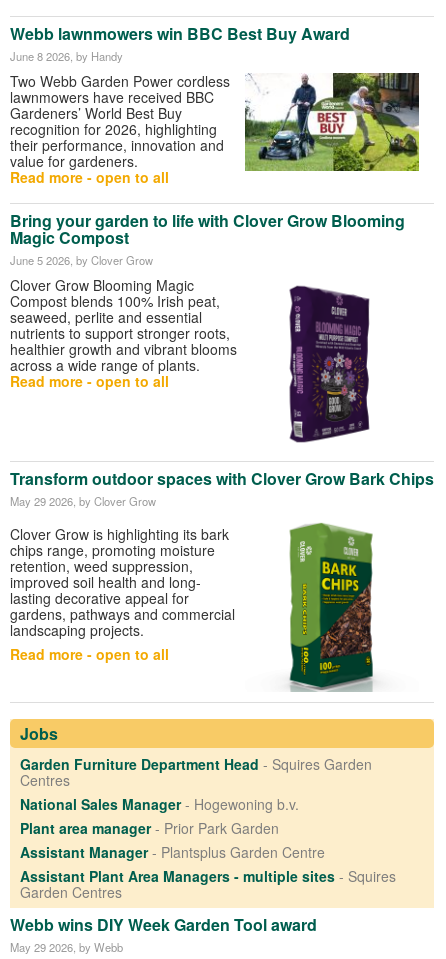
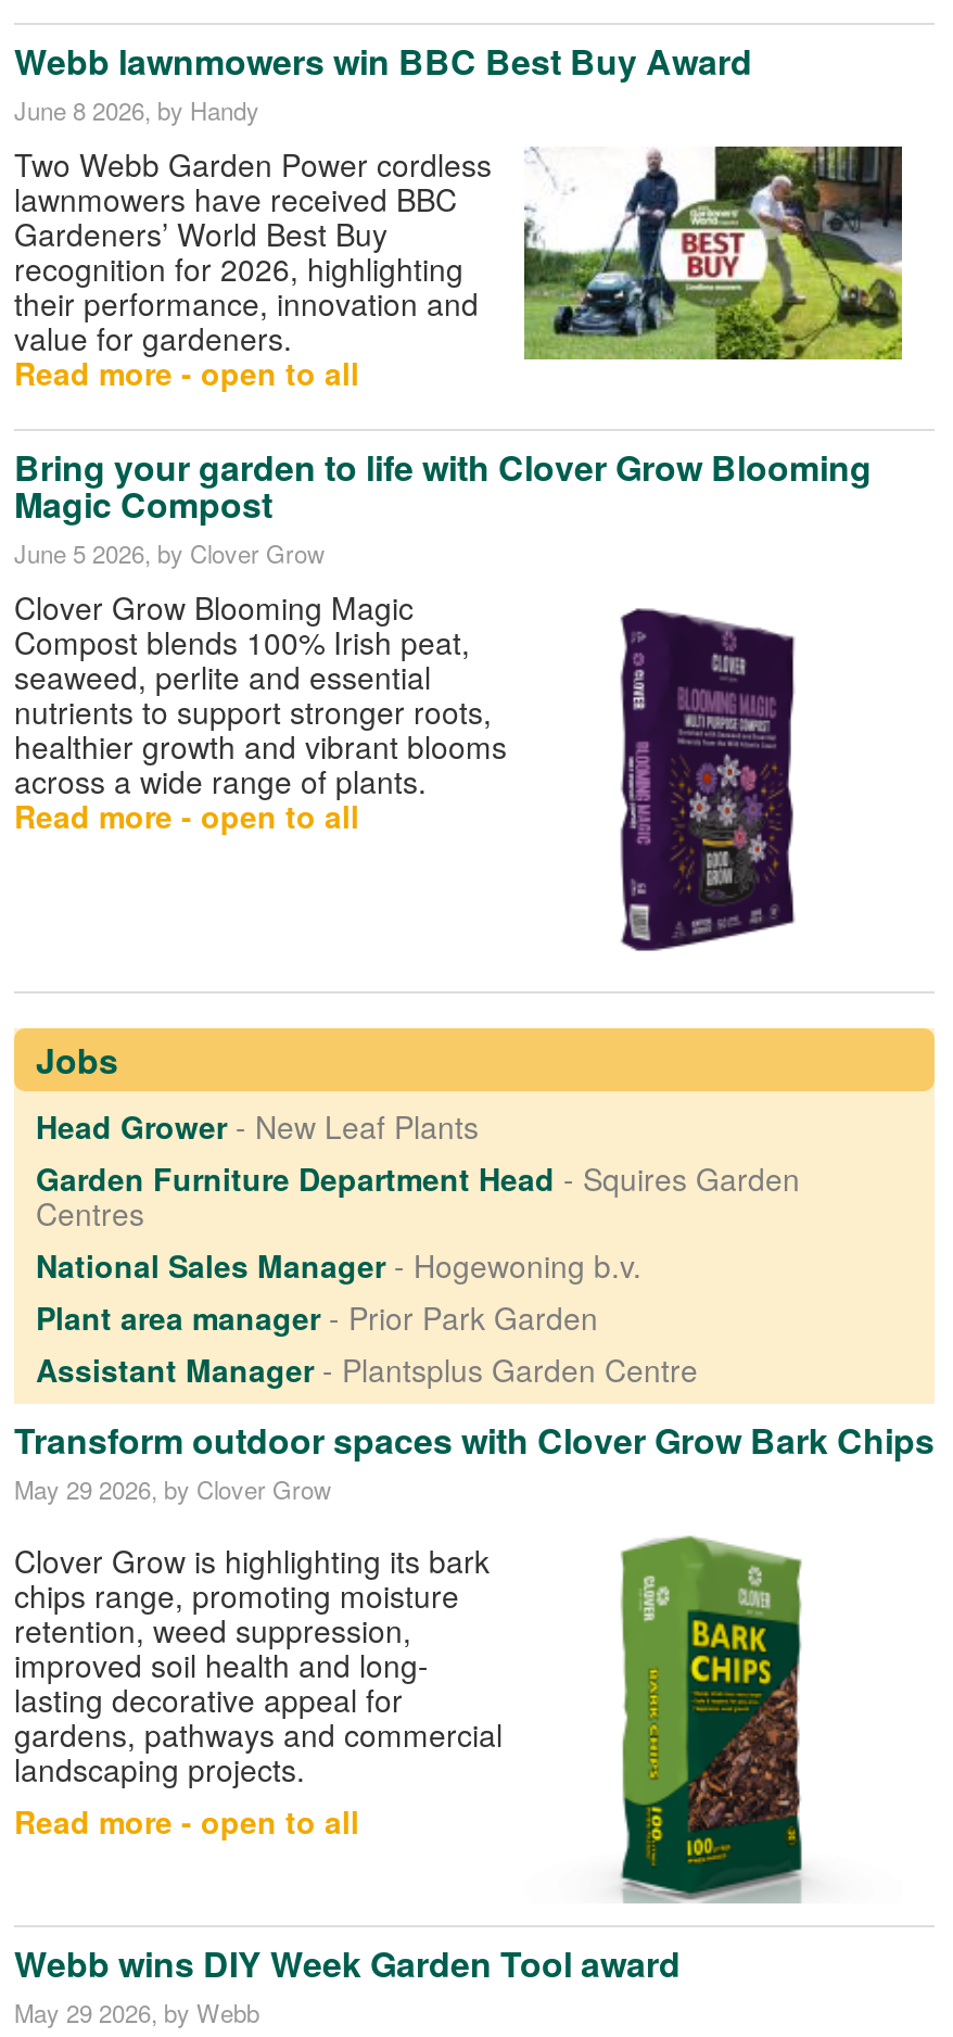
none -> [36,1027,937,1401] [image] | Head Grower - New Leaf Plants
moved [10,467,434,693] -> [14,1414,935,1905]: [image] | Transform outdoor spaces with Clover Grow Bark Chips | May 29 2026, by Clover Grow | ... | landscaping projects. | Read more - open to all
moved [20,722,372,862] -> [36,1034,800,1390]: Jobs | Garden Furniture Department Head - Squires Garden | Centres | National Sales Manager - Hogewoning b.v. | Plant area manager - Prior Park Garden | Assistant Manager - Plantsplus Garden Centre
[20,718,435,907] [image] | Assistant Plant Area Managers - multiple sites - Squires | Garden Centres -> none

